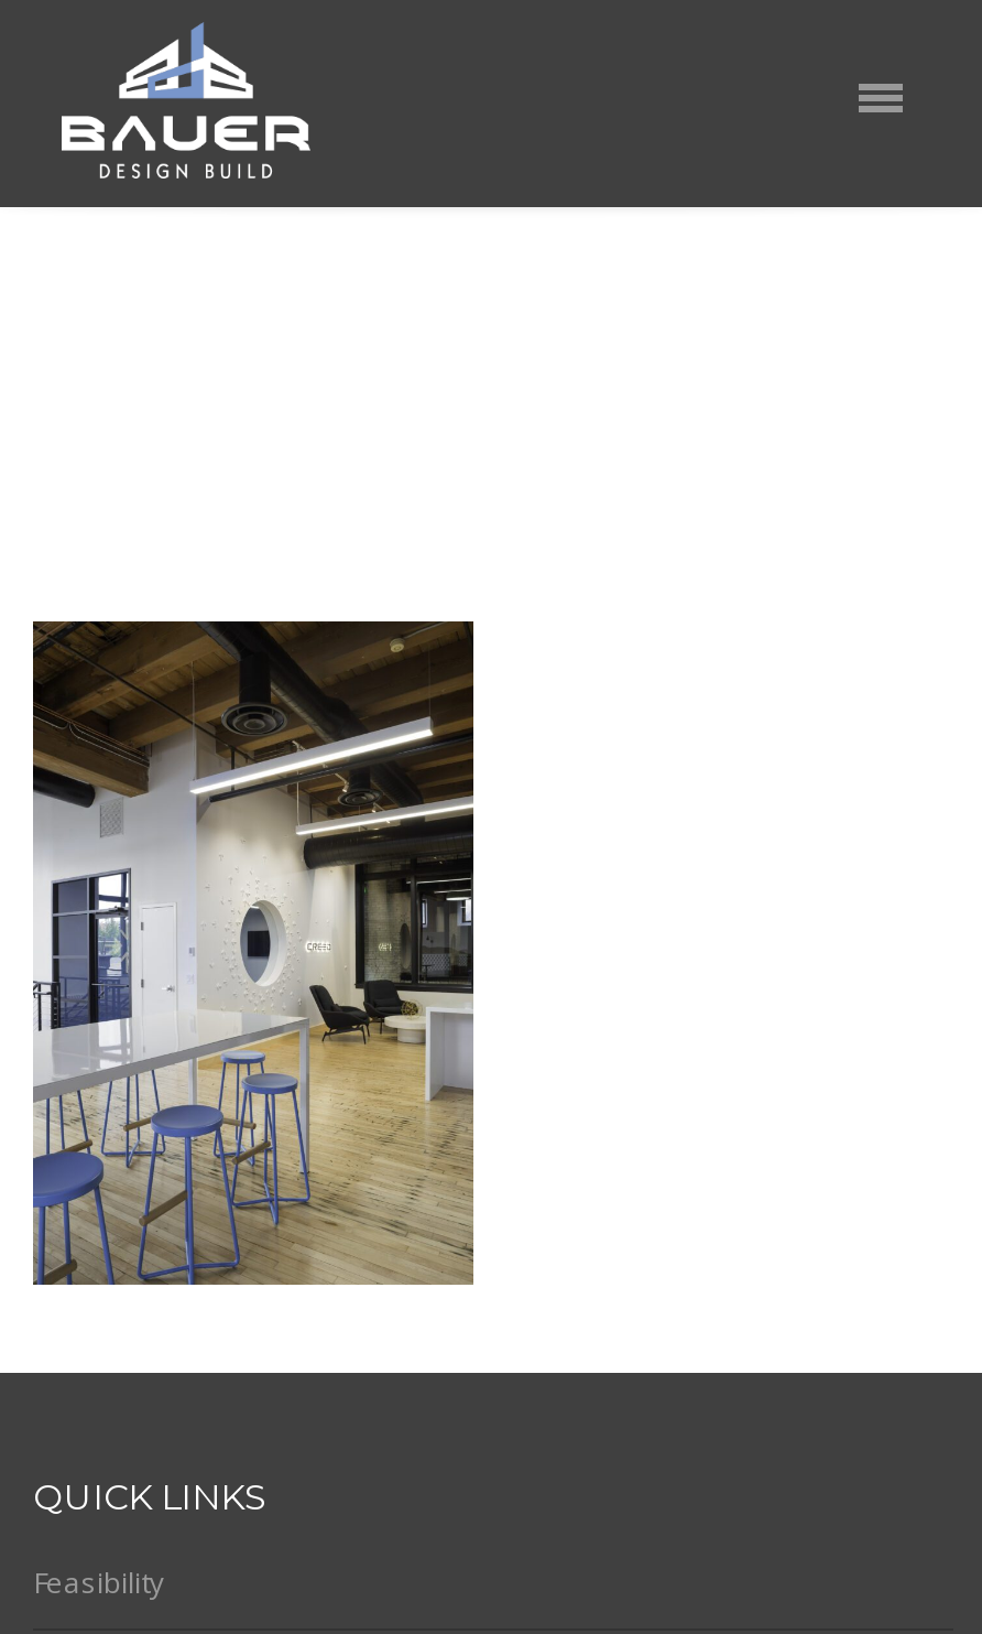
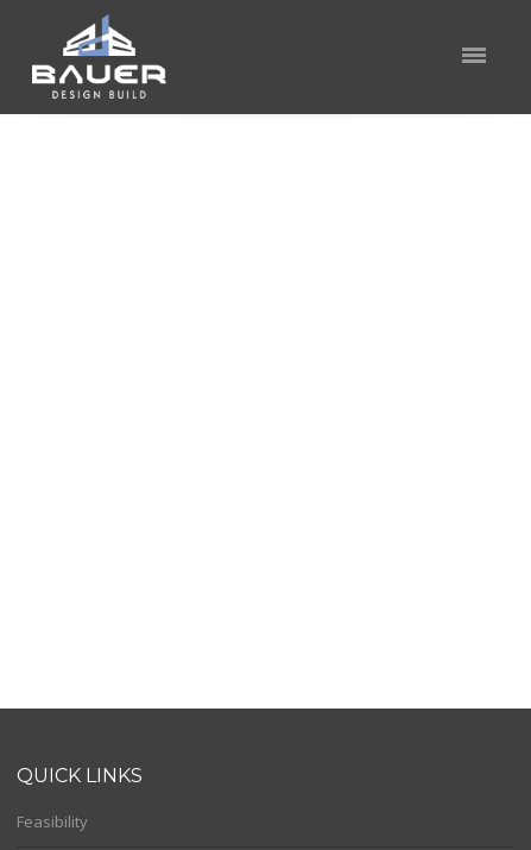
[31,619,476,1289] [image] -> none

